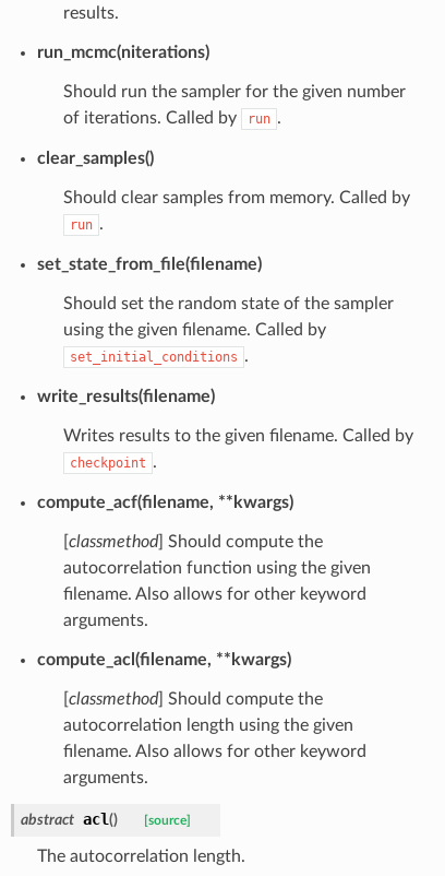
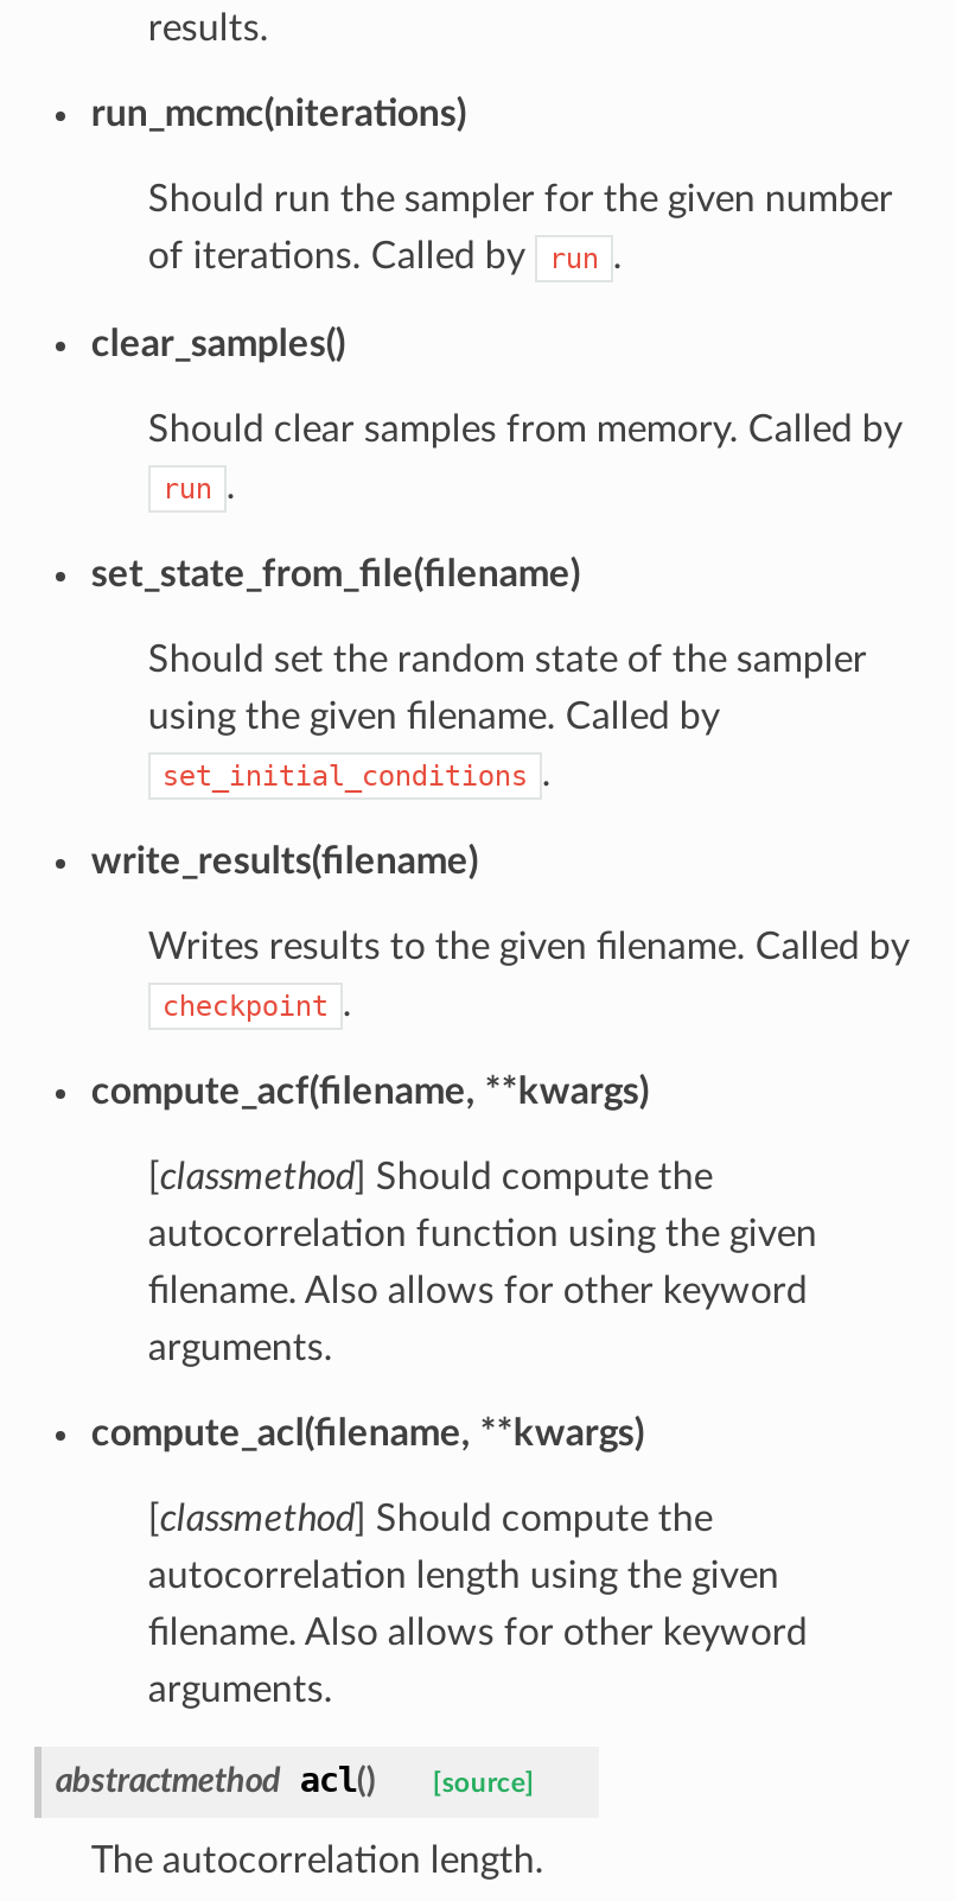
[21,810,118,828] abstract acl() -> [56,1761,376,1798] abstractmethod acl()

